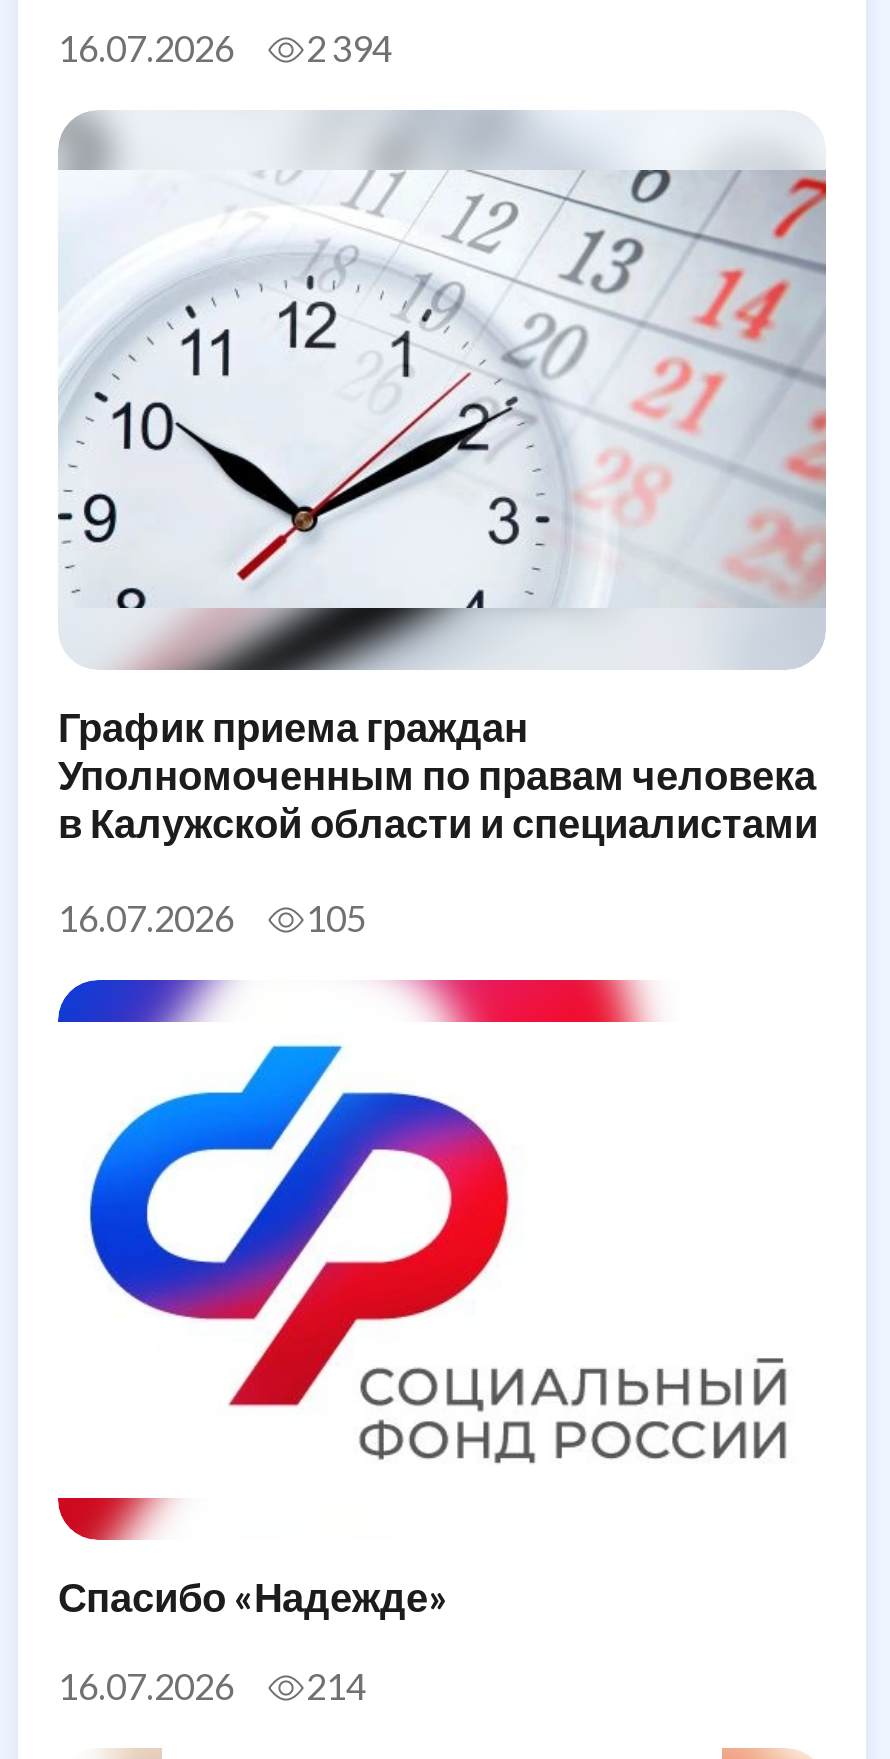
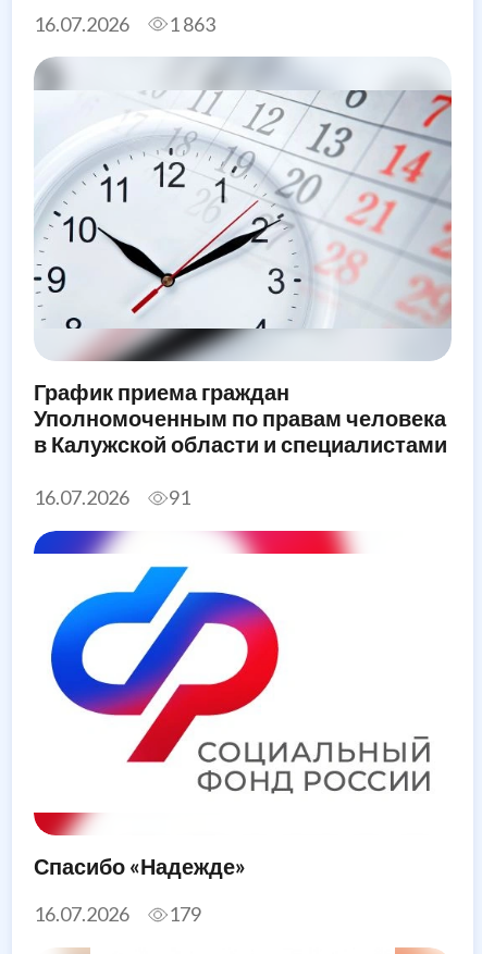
[58,26,392,70] 16.07.2026 2 394 -> [34,12,215,35] 16.07.2026 1 863
[58,897,366,941] 16.07.2026 105 -> [34,485,190,509] 16.07.2026 91
[58,1664,366,1708] 16.07.2026 214 -> [34,902,201,926] 16.07.2026 179

